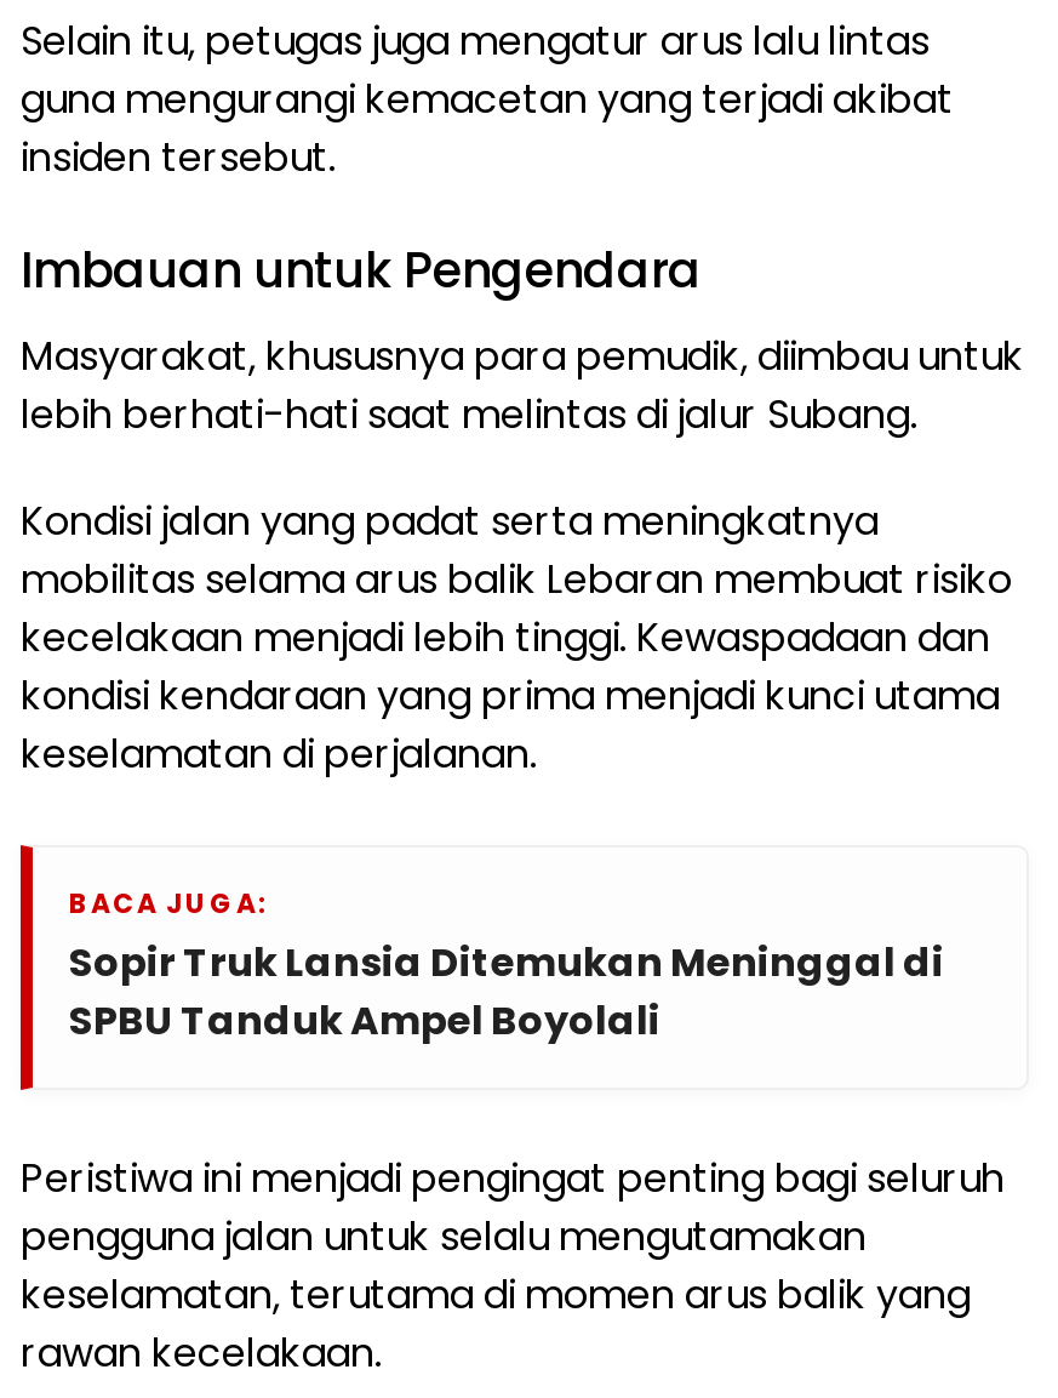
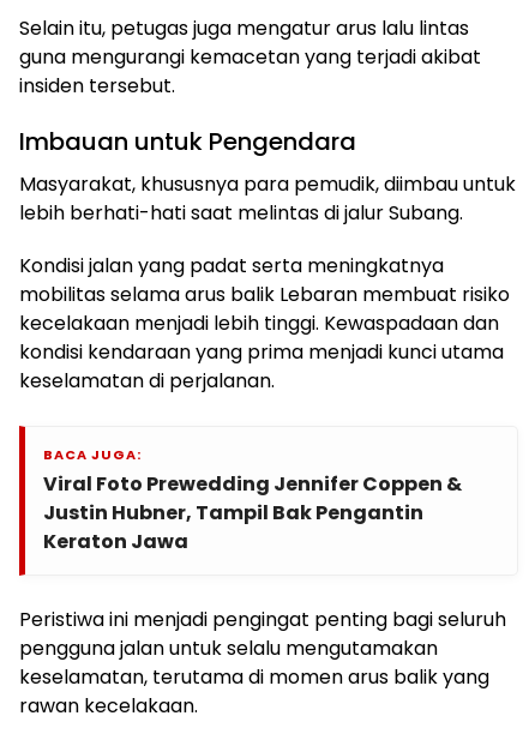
[69,934,944,1048] Sopir Truk Lansia Ditemukan Meninggal di | SPBU Tanduk Ampel Boyolali -> [43,470,462,555] Viral Foto Prewedding Jennifer Coppen & | Justin Hubner, Tampil Bak Pengantin | Keraton Jawa

